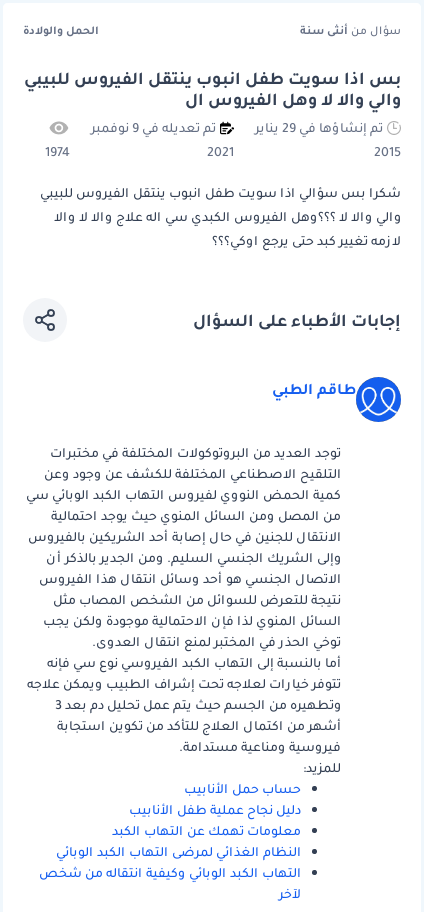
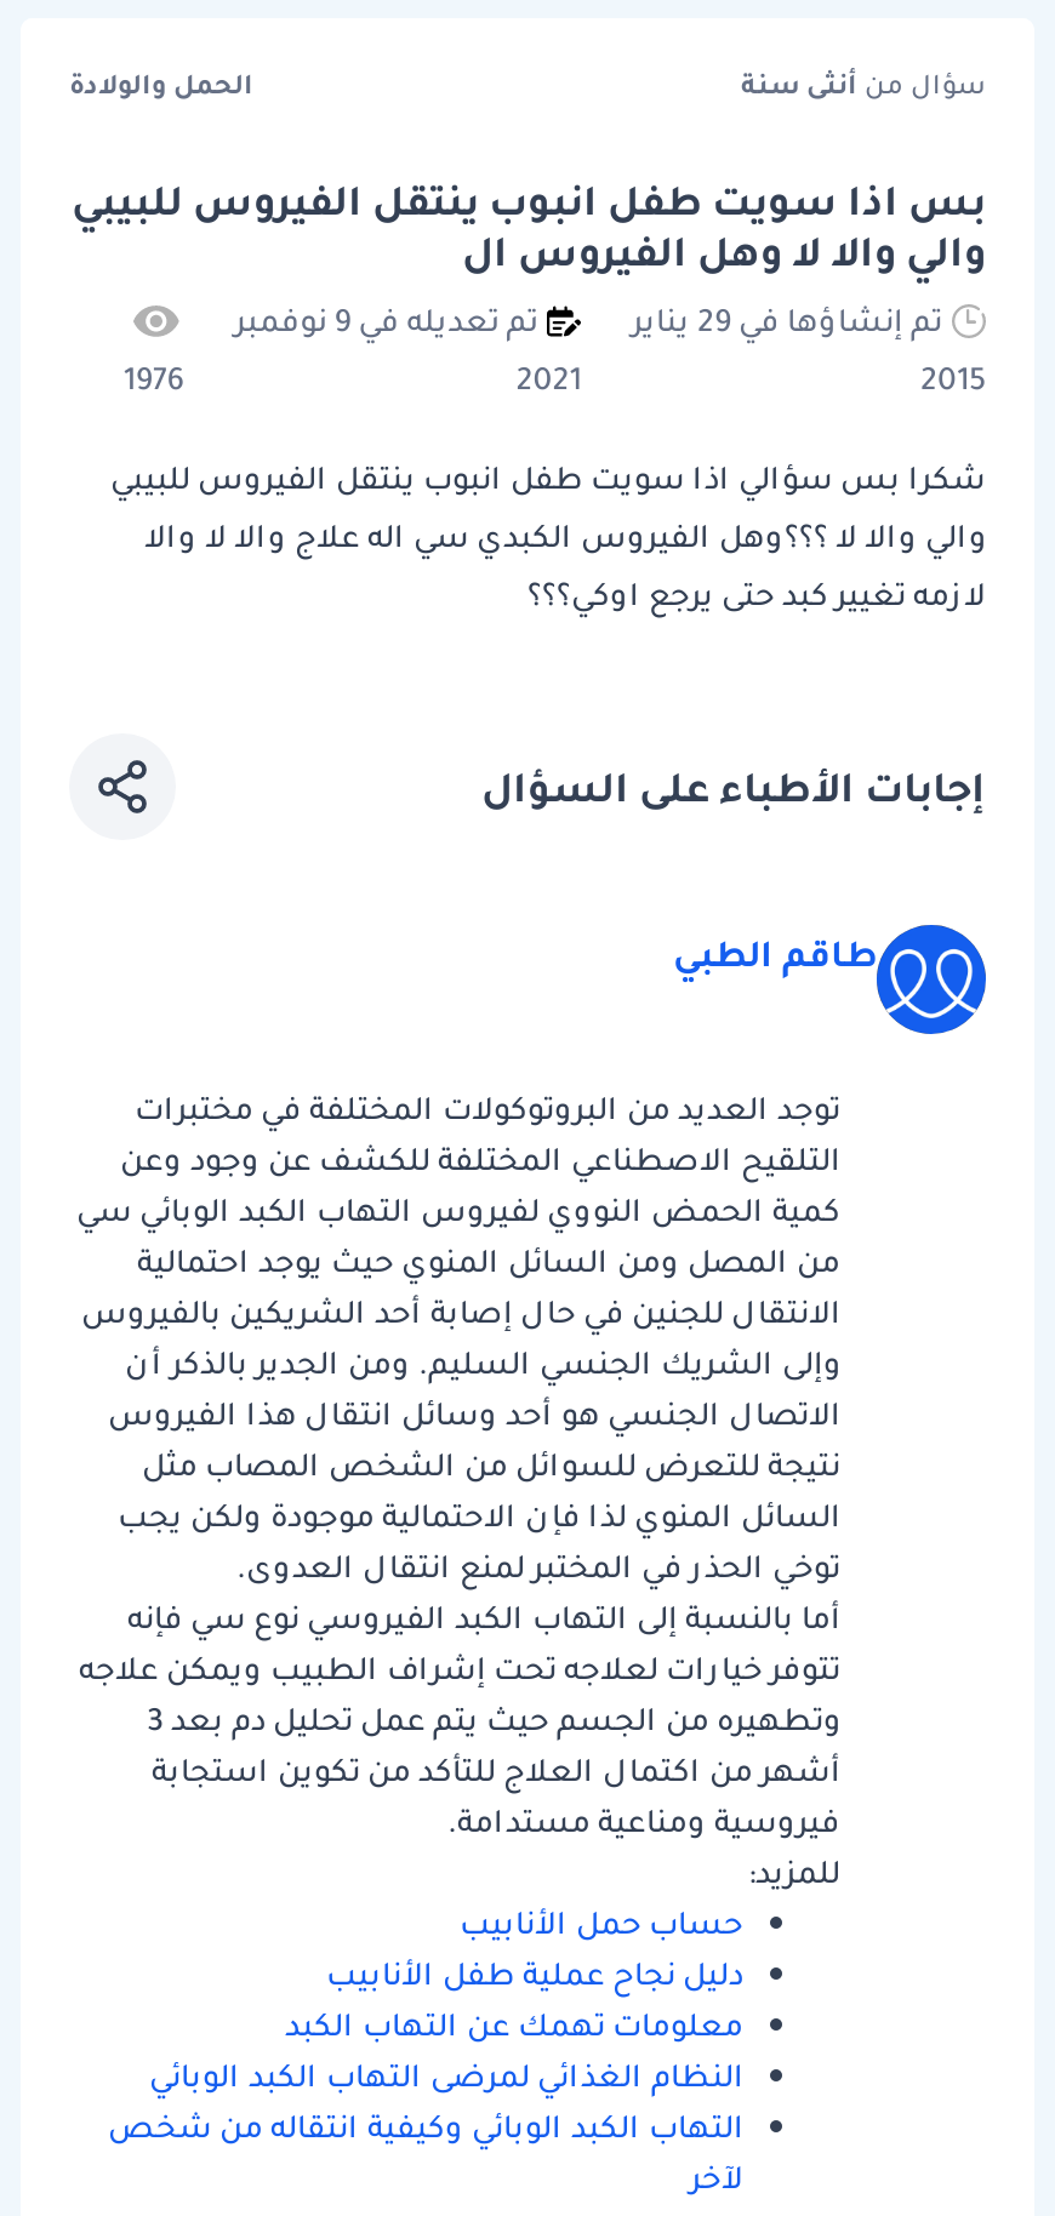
[45,142,70,161] 1974 -> [123,355,184,401] 1976

